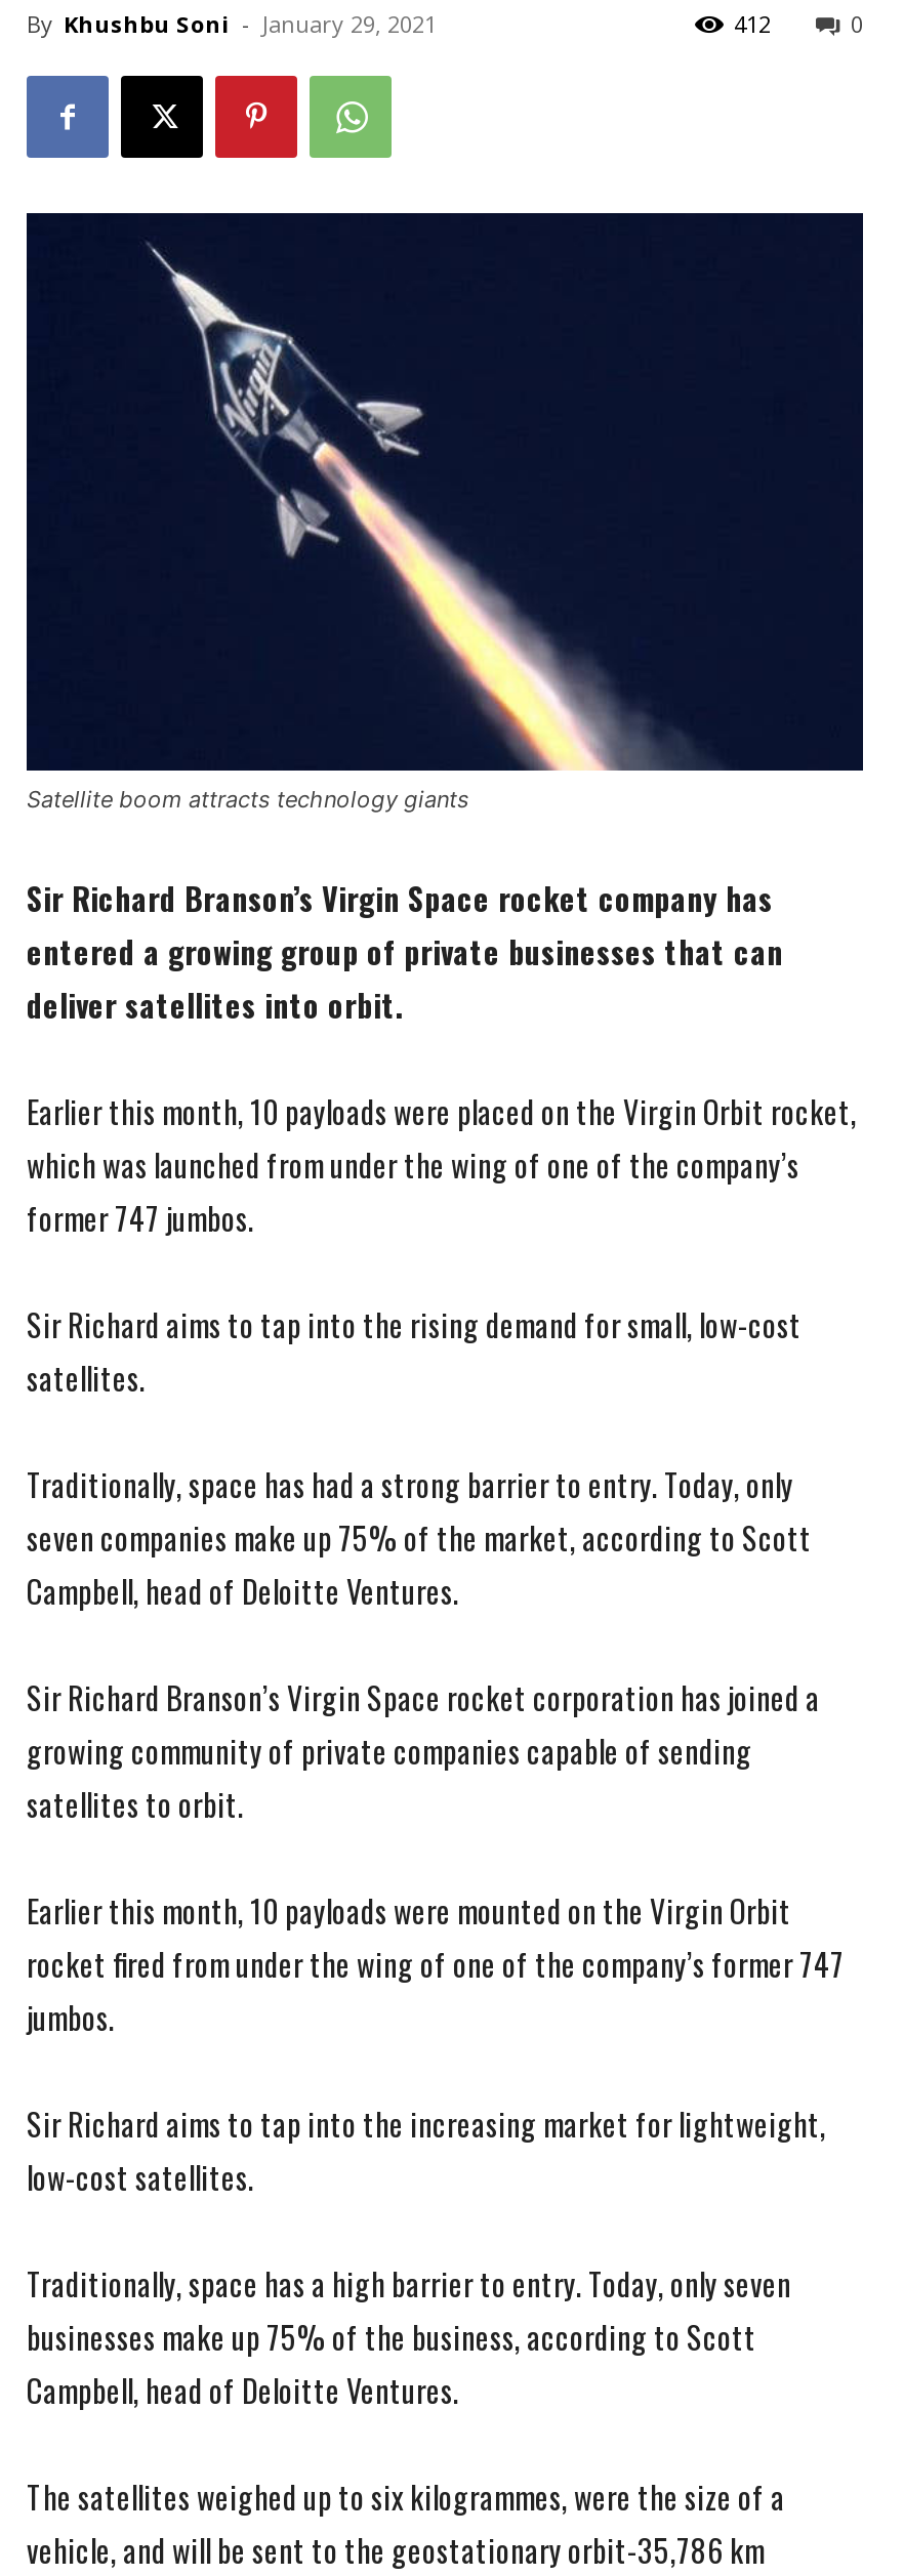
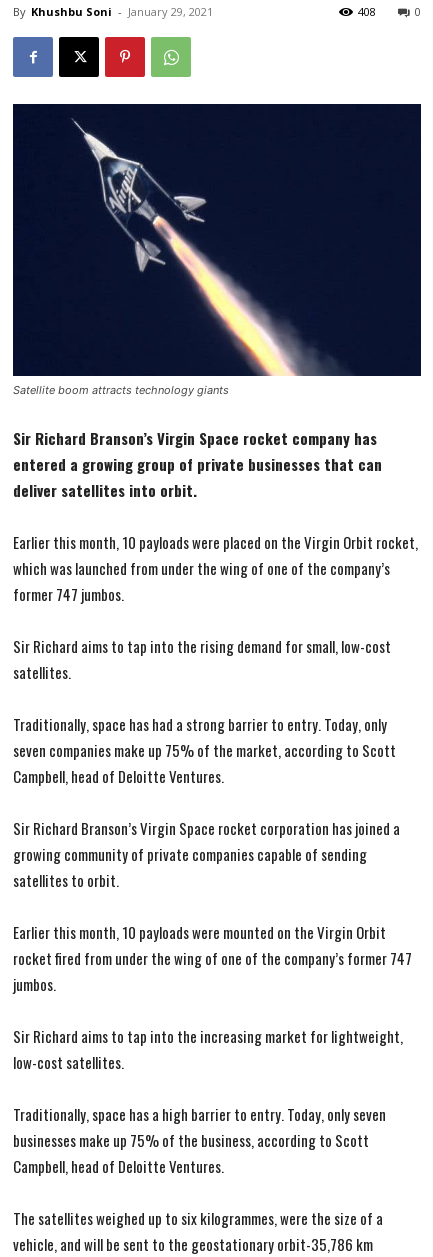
[734,8,771,39] 412 -> [358,4,376,19] 408

